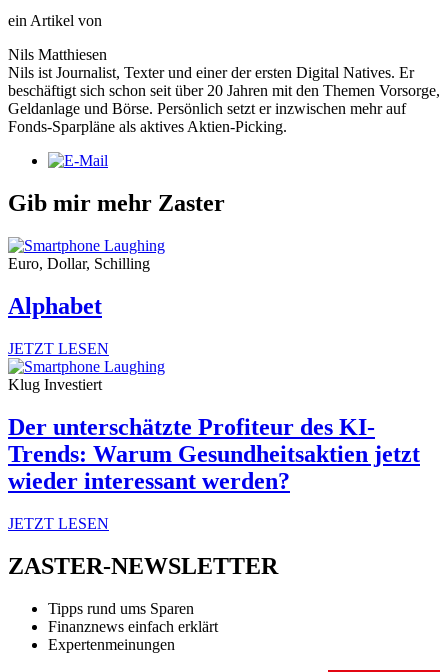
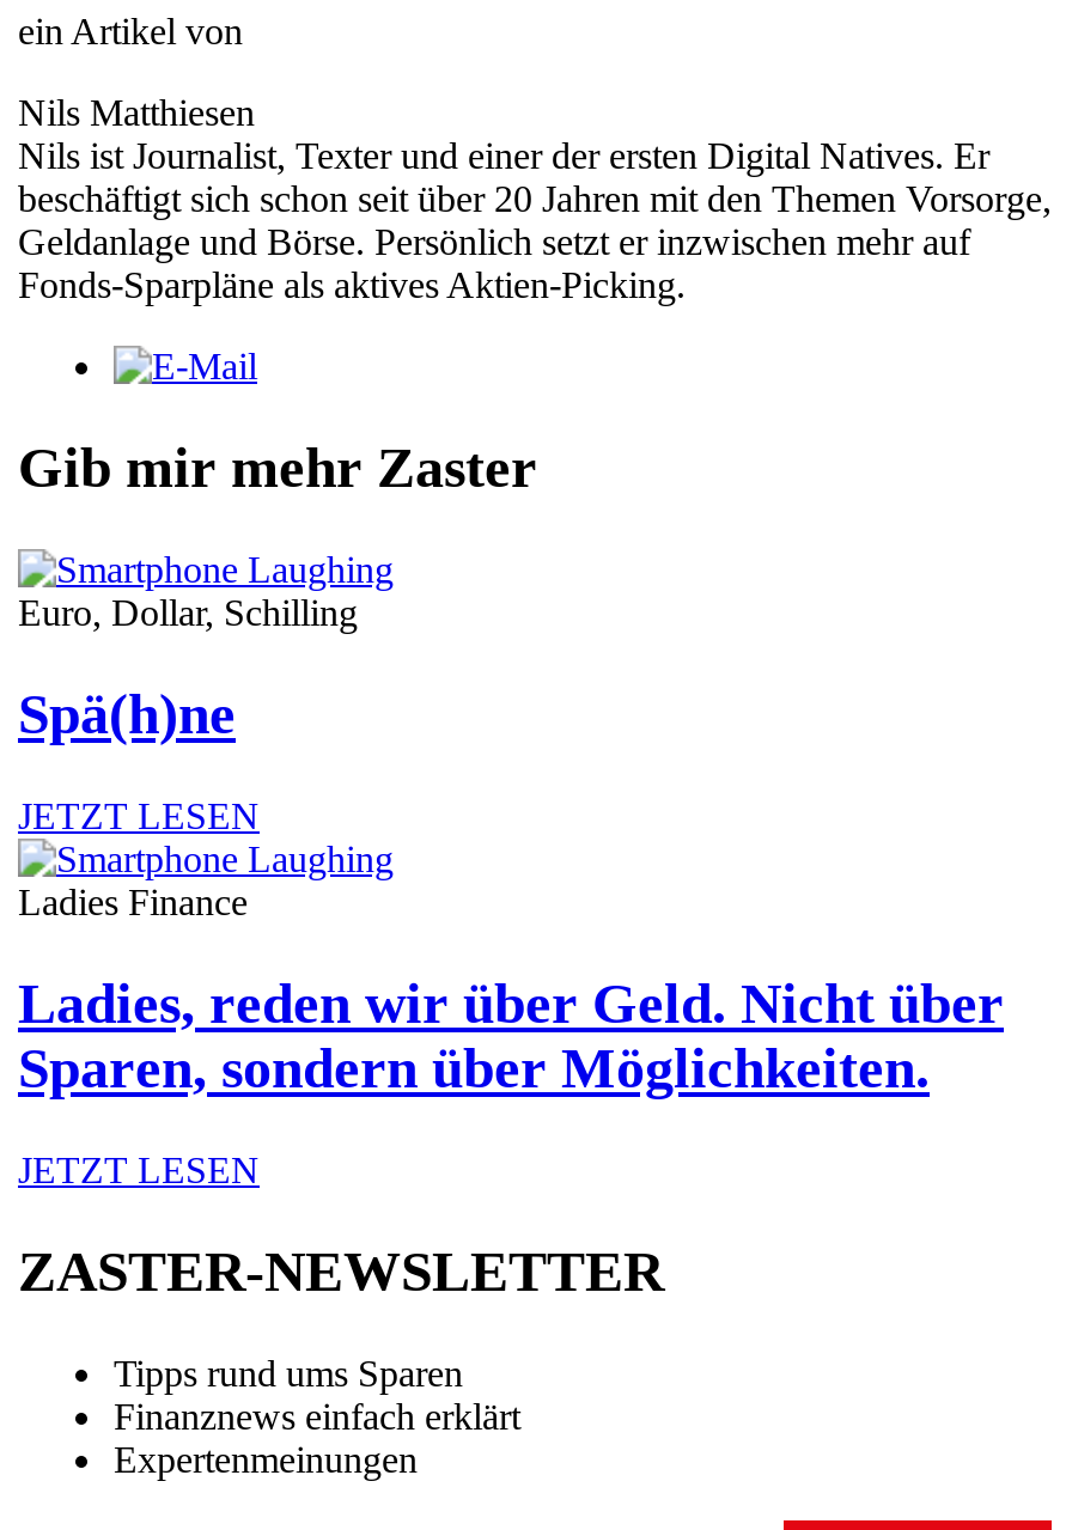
[8,293,102,319] Alphabet -> [18,684,236,746] Spä(h)ne
[8,376,102,393] Klug Investiert -> [18,882,248,923] Ladies Finance
[8,414,420,494] Der unterschätzte Profiteur des KI- | Trends: Warum Gesundheitsaktien jetzt | wieder interessant werden? -> [18,973,1004,1099] Ladies, reden wir über Geld. Nicht über | Sparen, sondern über Möglichkeiten.

